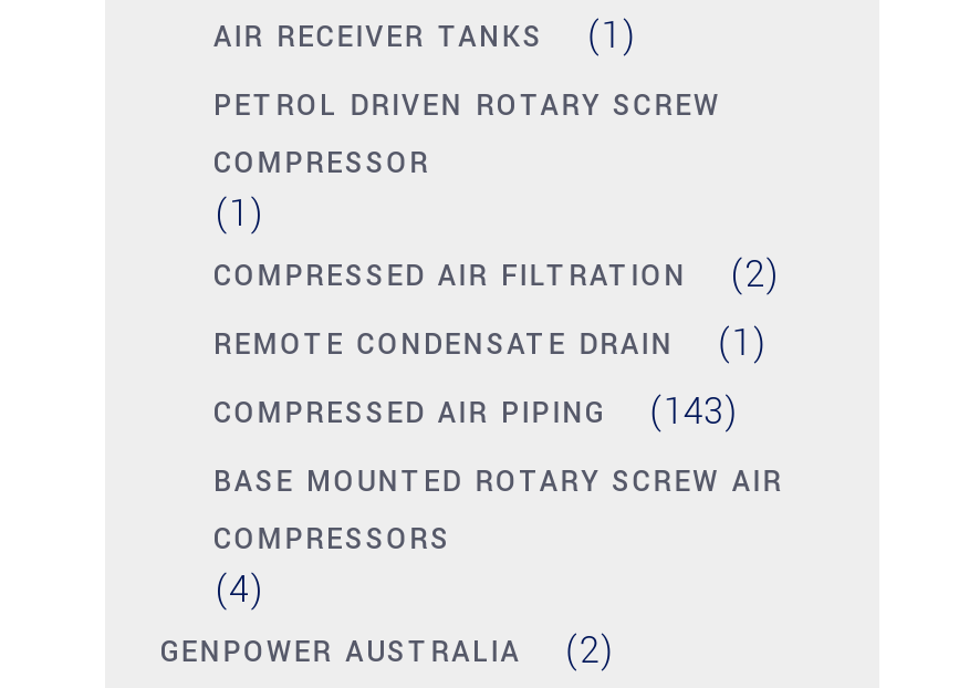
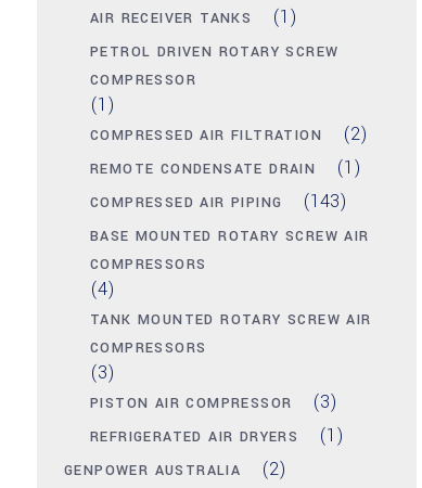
none -> [90,310,372,449] TANK MOUNTED ROTARY SCREW AIR | COMPRESSORS | (3) | PISTON AIR COMPRESSOR | (3) | REFRIGERATED AIR DRYERS | (1)

